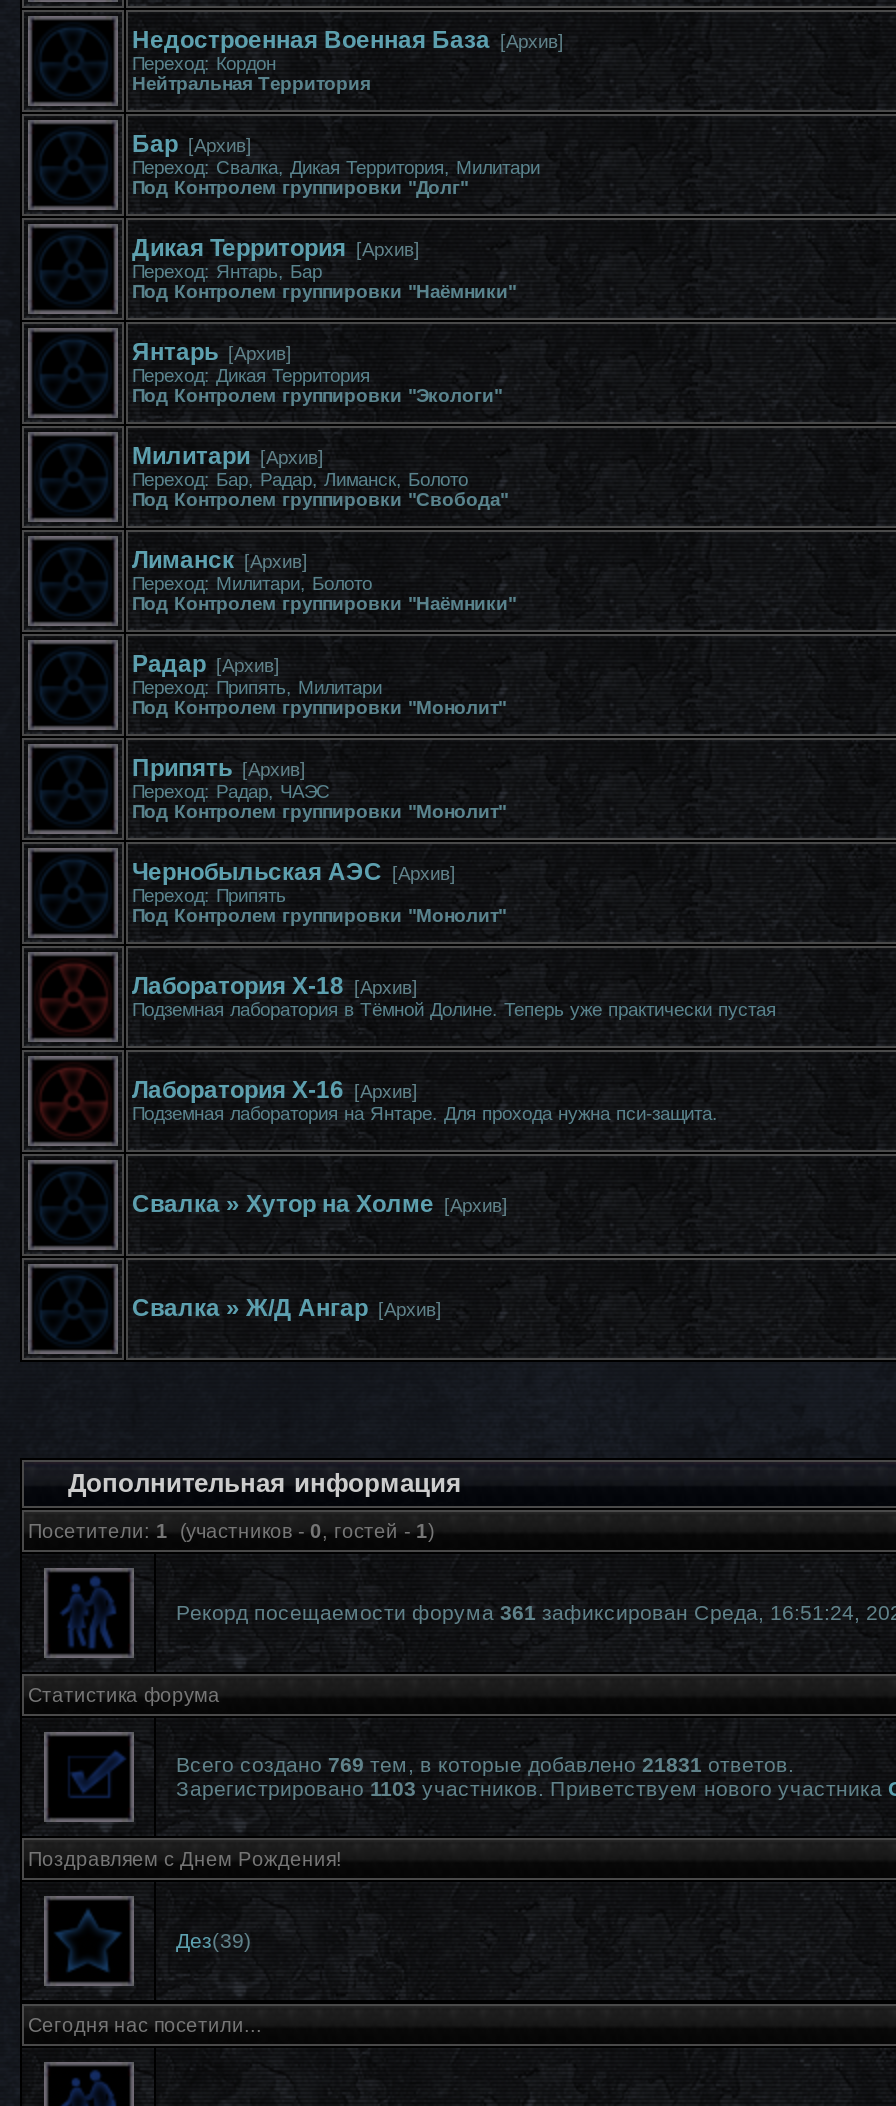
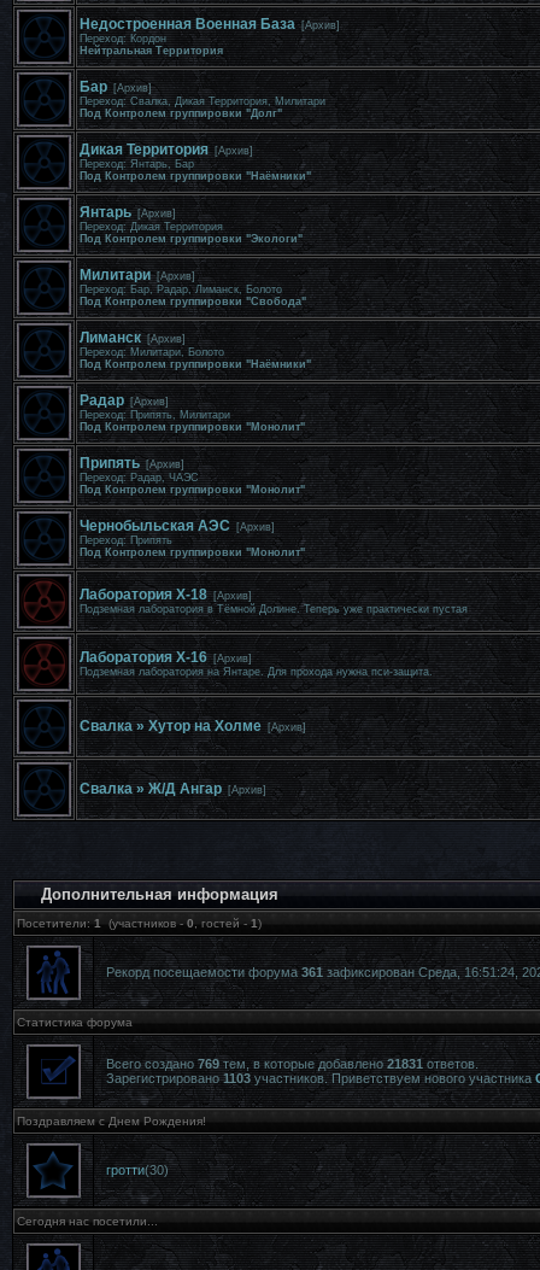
[176,1928,252,1952] Дез(39) -> [106,1163,169,1177] гротти(30)

